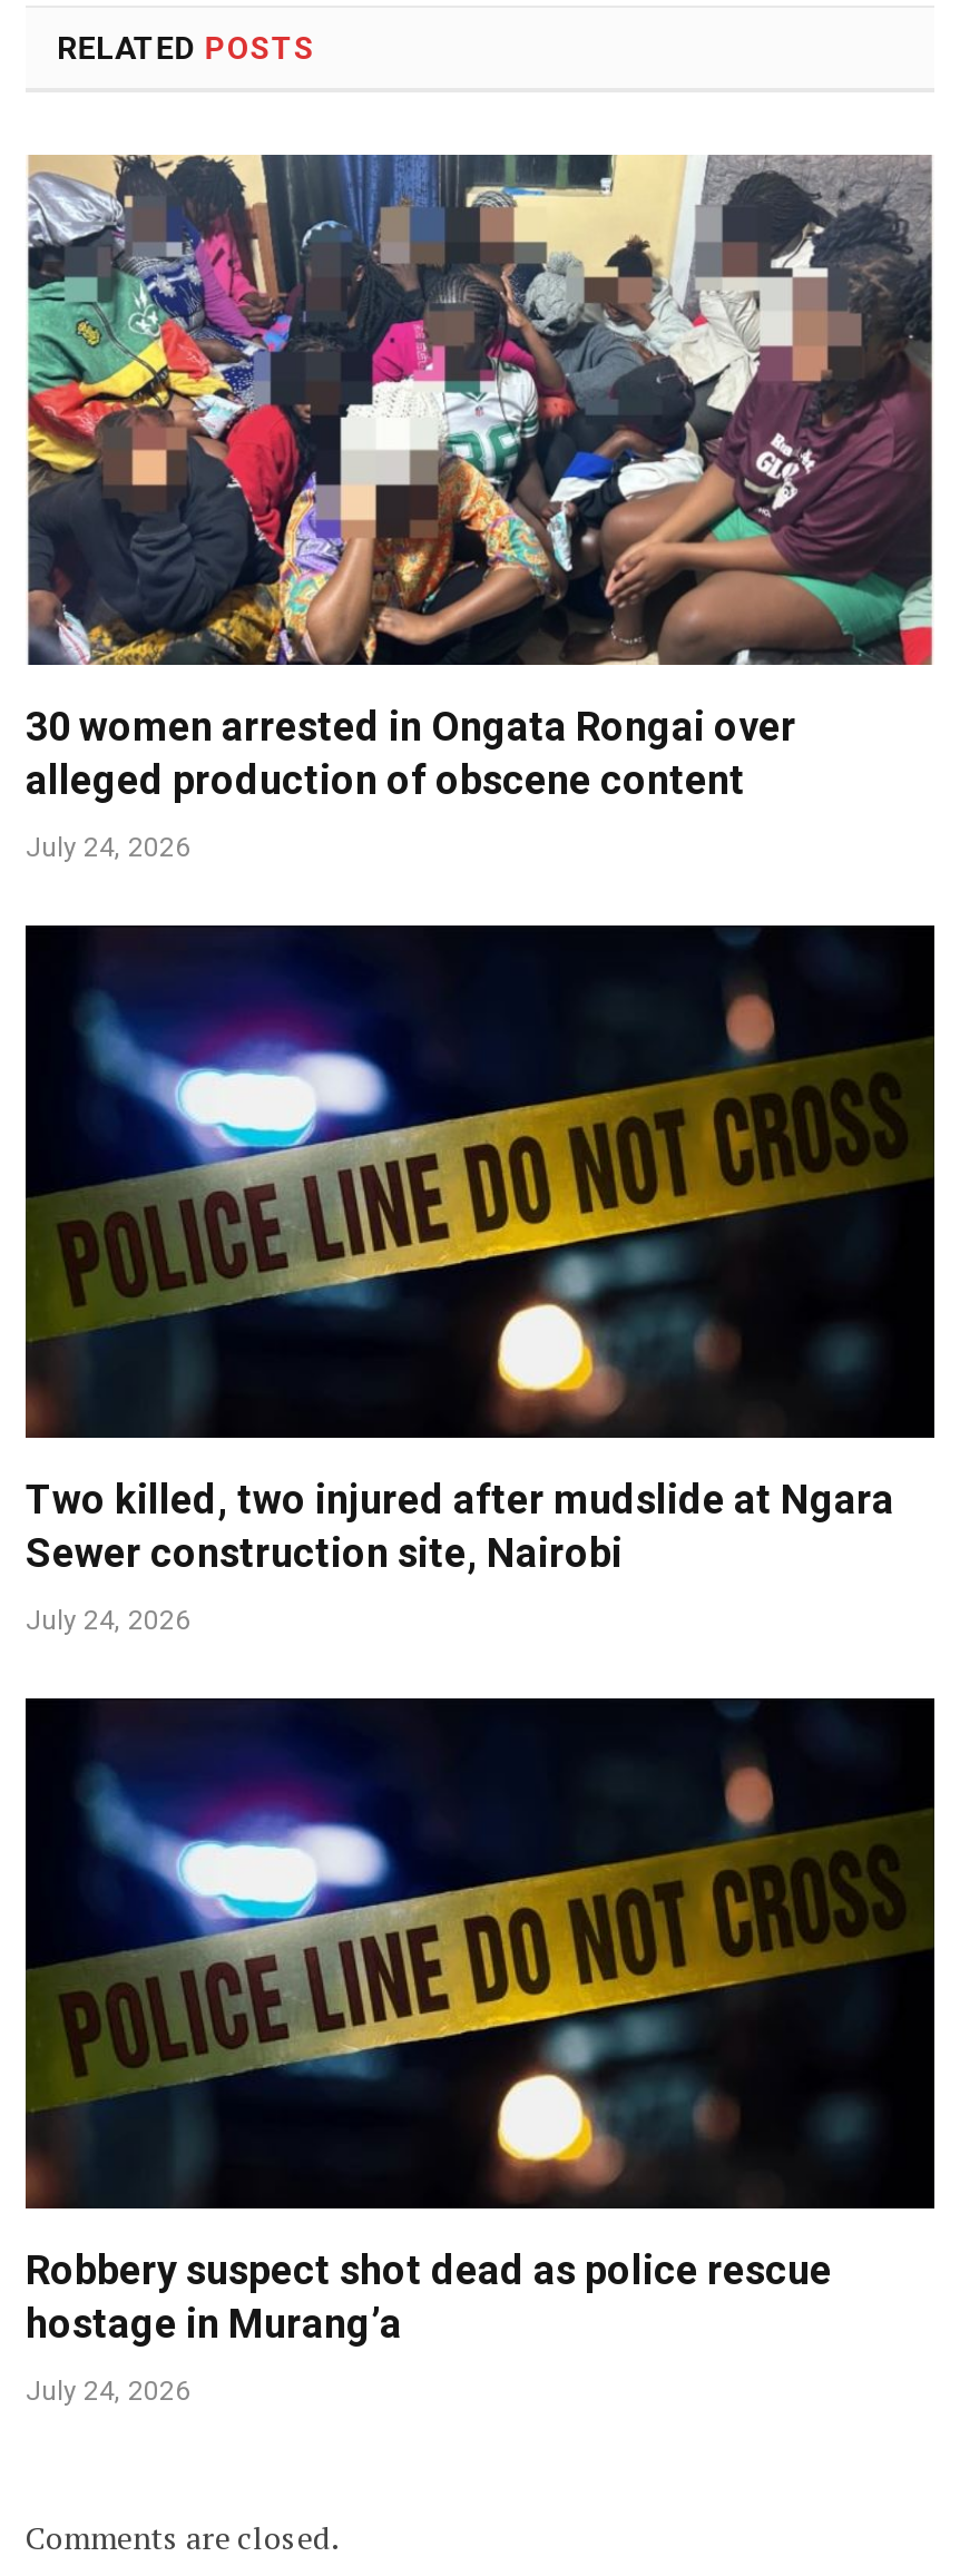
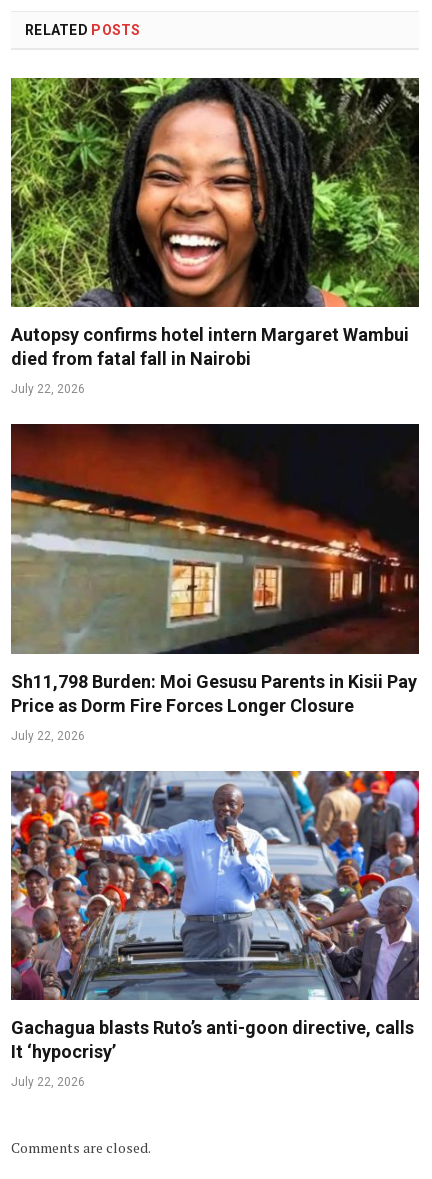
[26,153,934,804] [image] | 30 women arrested in Ongata Rongai over | alleged production of obscene content -> [10,77,420,369] [image] | Autopsy confirms hotel intern Margaret Wambui | died from fatal fall in Nairobi
[26,833,190,864] July 24, 2026 -> [11,382,85,396] July 22, 2026
[23,925,934,1576] [image] | Two killed, two injured after mudslide at Ngara | Sewer construction site, Nairobi -> [10,424,419,716] [image] | Sh11,798 Burden: Moi Gesusu Parents in Kisii Pay | Price as Dorm Fire Forces Longer Closure
[26,1605,190,1636] July 24, 2026 -> [11,729,85,743] July 22, 2026
[23,1696,937,2348] [image] | Robbery suspect shot dead as police rescue | hostage in Murang’a -> [10,770,420,1062] [image] | Gachagua blasts Ruto’s anti-goon directive, calls | It ‘hypocrisy’
[26,2377,190,2408] July 24, 2026 -> [11,1075,85,1089] July 22, 2026

